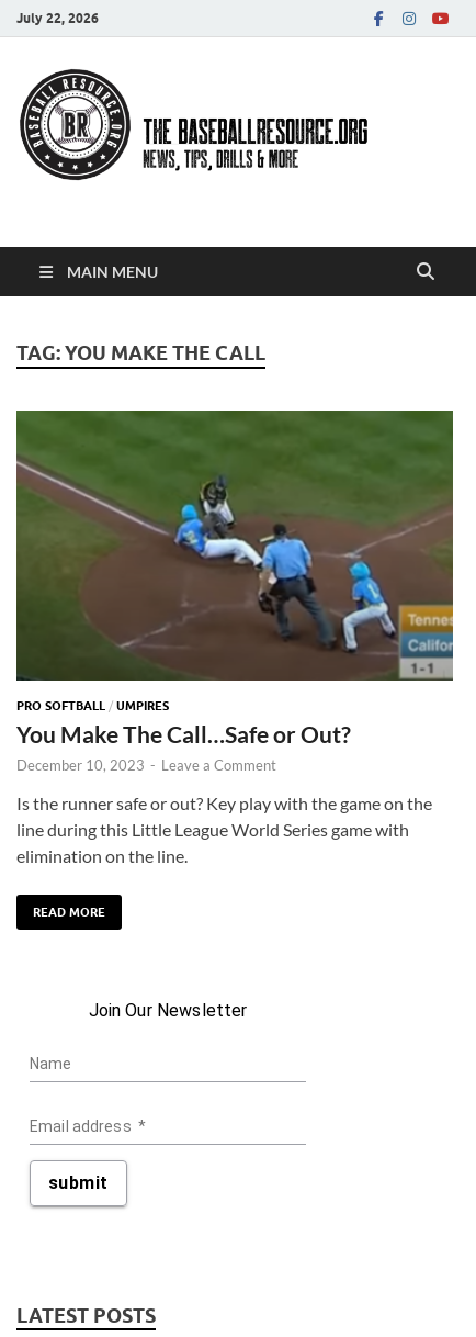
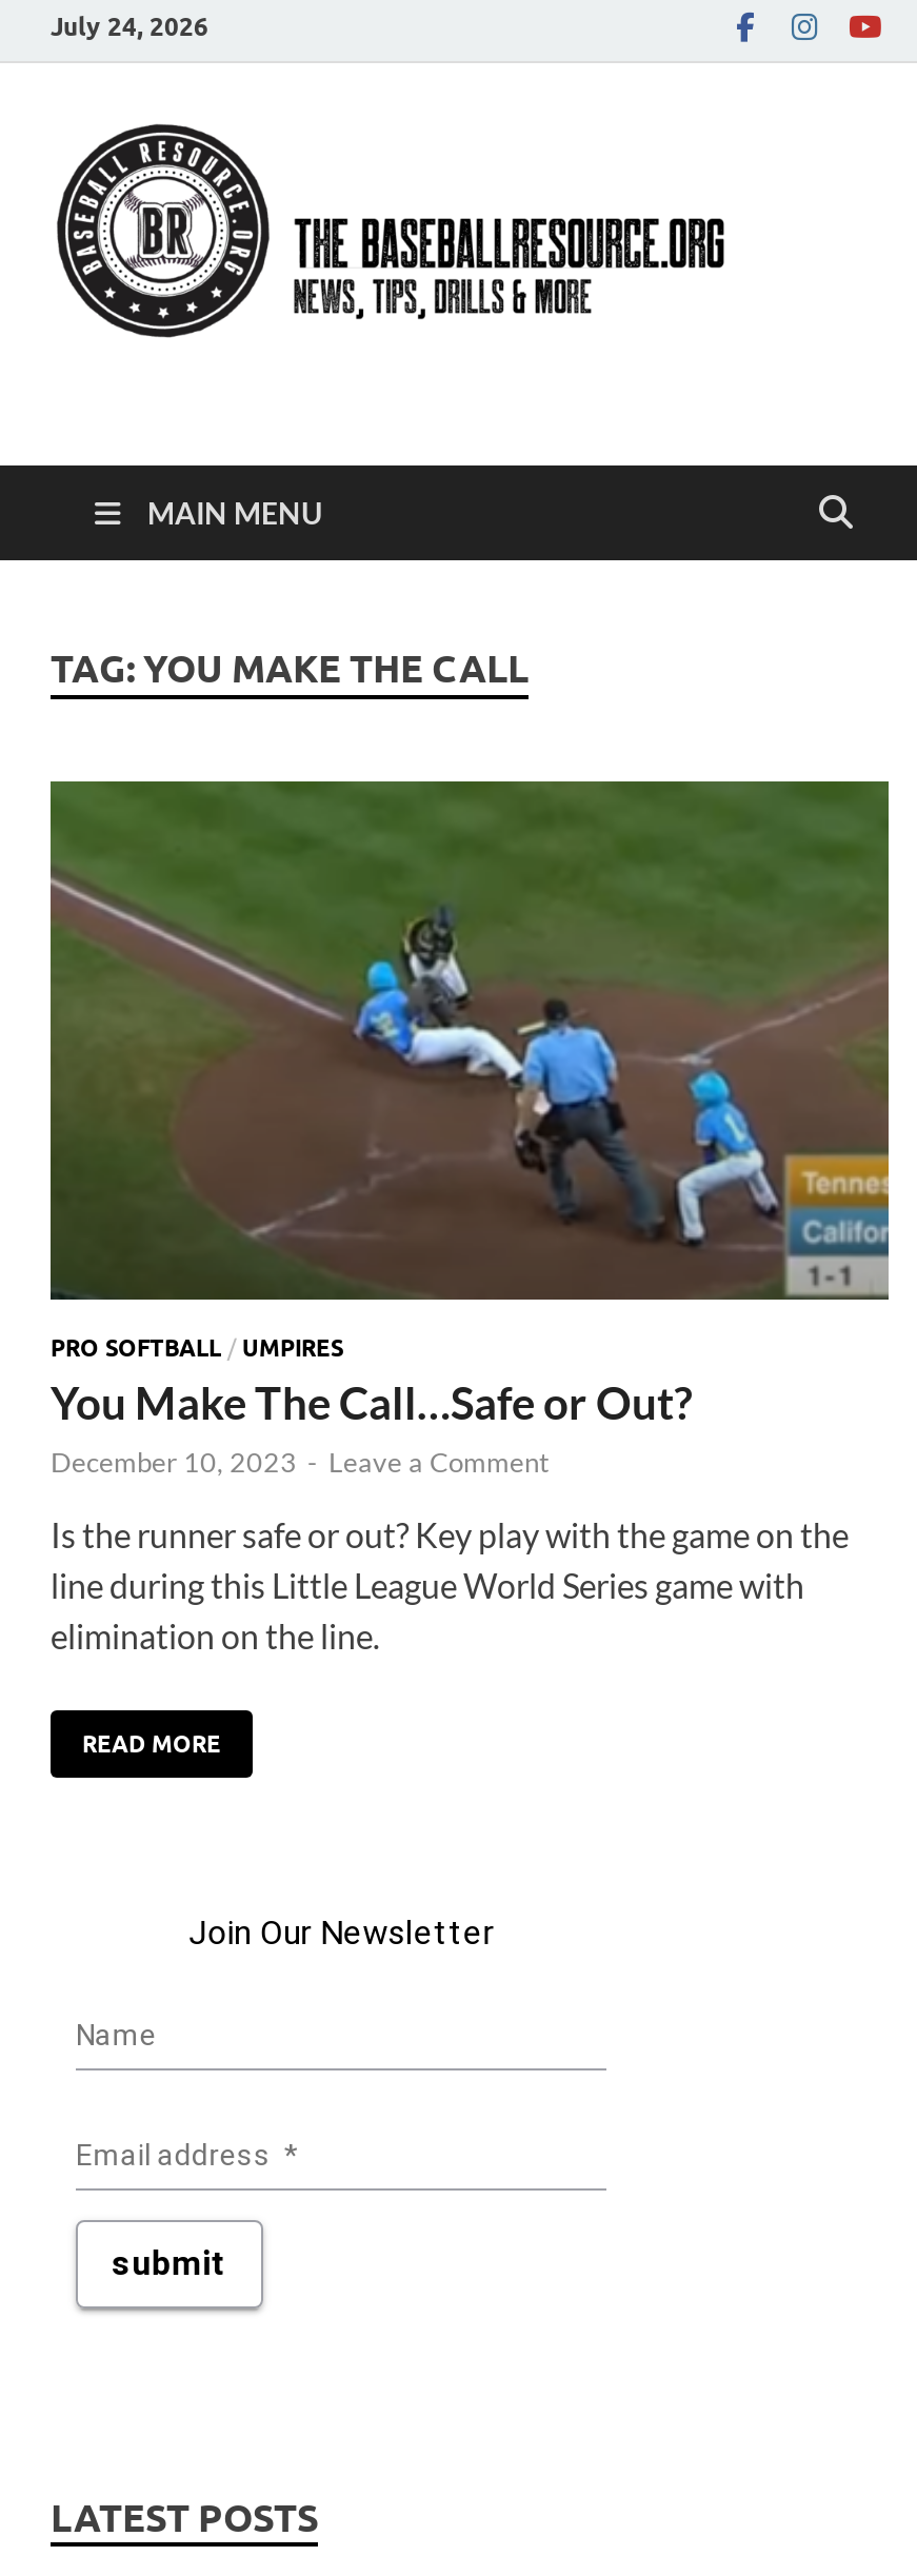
[16,9,99,26] July 22, 2026 -> [51,9,208,41] July 24, 2026

